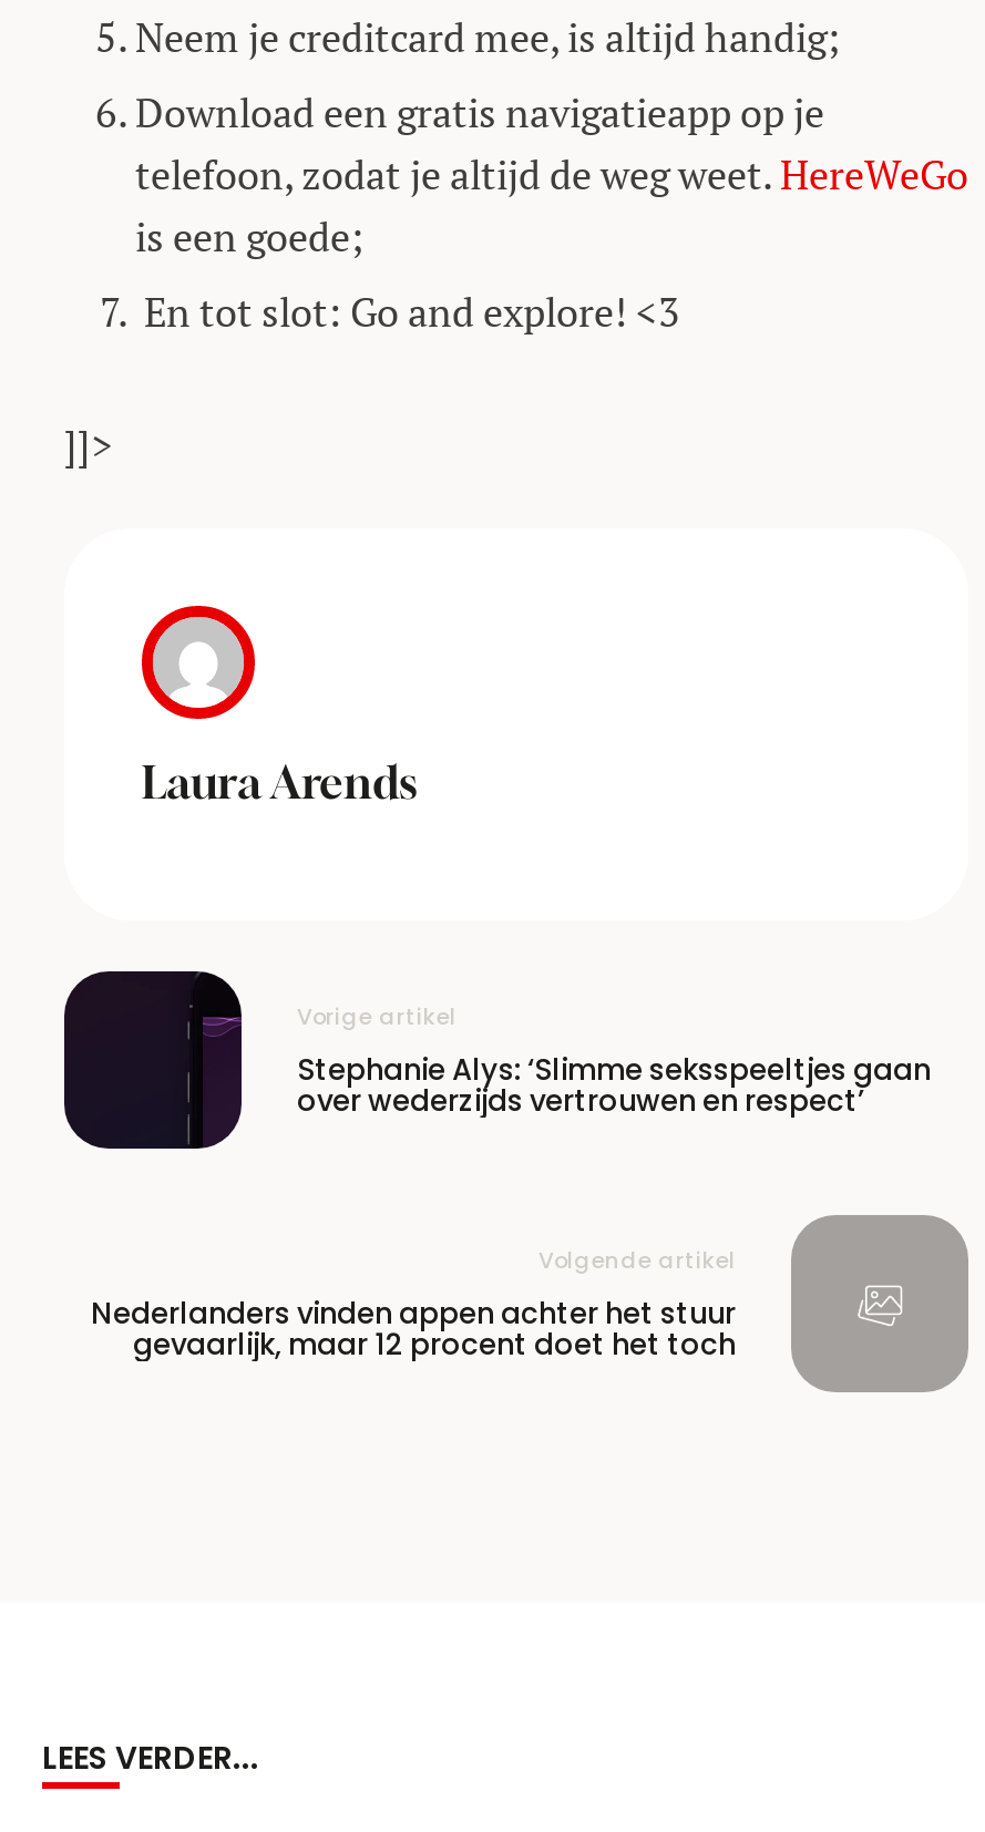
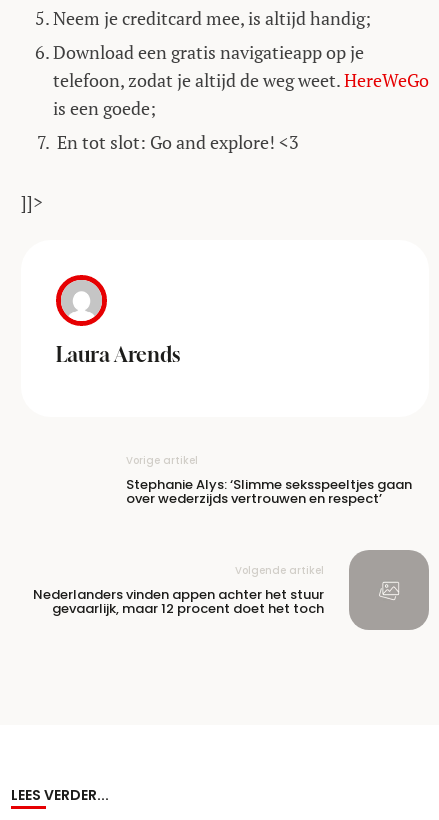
[62,969,244,1151] [image] -> none

